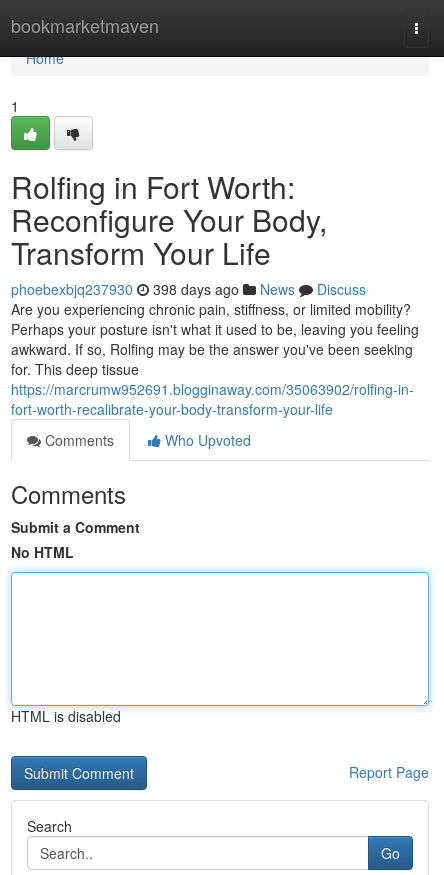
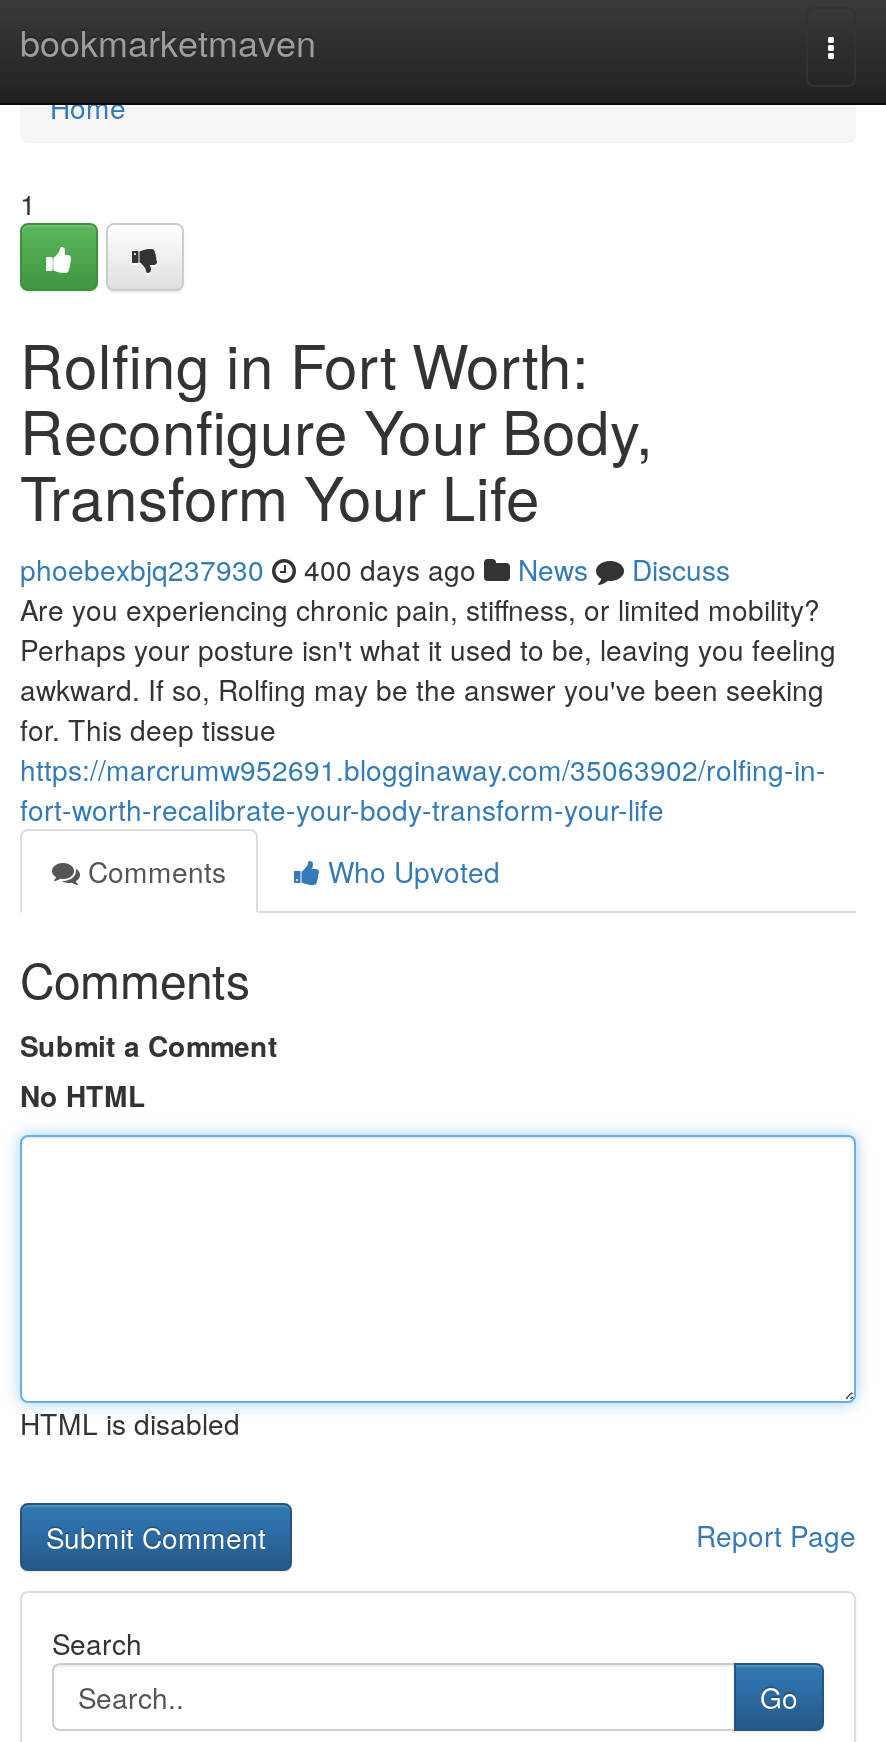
[11,279,366,299] phoebexbjq237930 398 days ago News Discuss -> [20,549,730,589] phoebexbjq237930 400 days ago News Discuss

